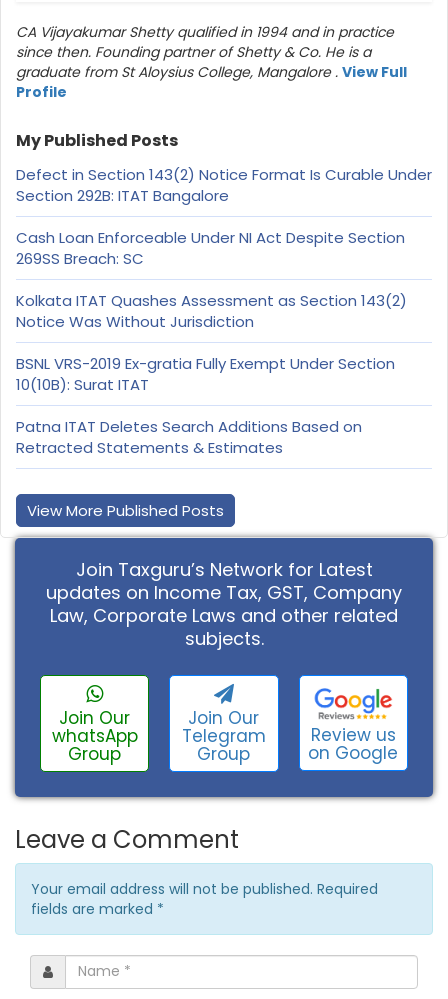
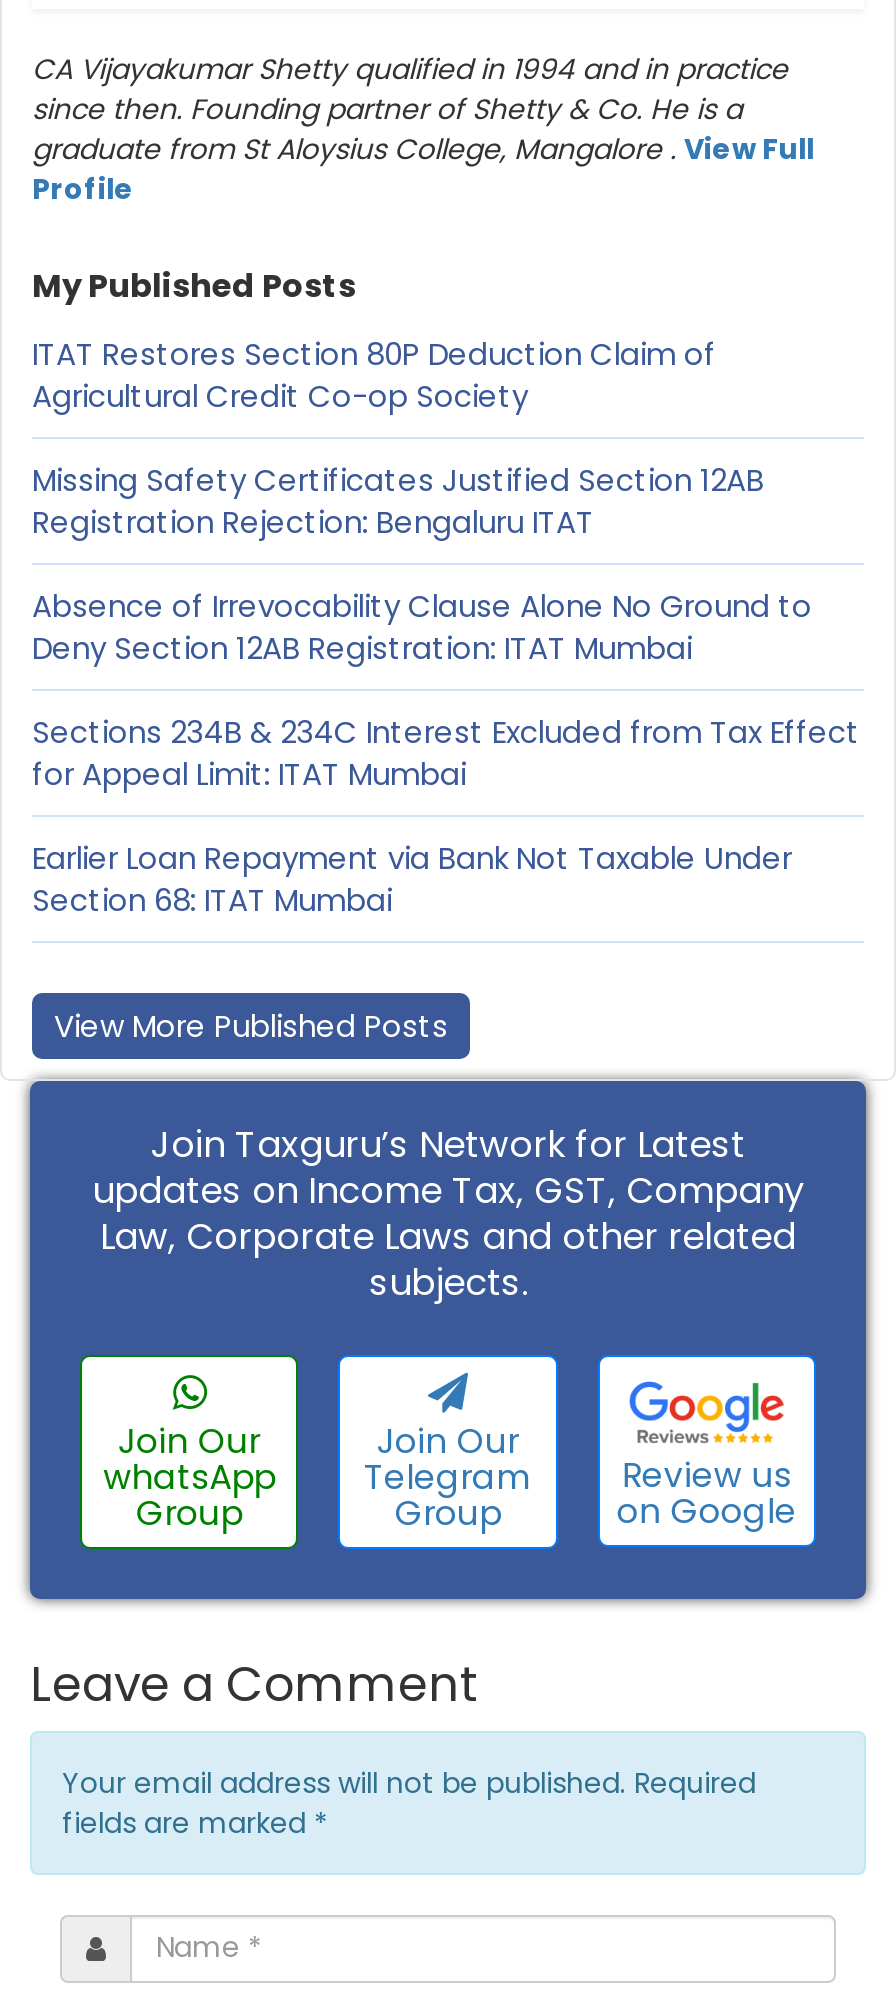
[16,164,432,206] Defect in Section 143(2) Notice Format Is Curable Under | Section 292B: ITAT Bangalore -> [32,333,716,417] ITAT Restores Section 80P Deduction Claim of | Agricultural Credit Co-op Society
[16,227,405,269] Cash Loan Enforceable Under NI Act Despite Section | 269SS Breach: SC -> [32,459,764,543] Missing Safety Certificates Justified Section 12AB | Registration Rejection: Bengaluru ITAT
[16,290,407,332] Kolkata ITAT Quashes Assessment as Section 143(2) | Notice Was Without Jurisdiction -> [32,585,812,669] Absence of Irrevocability Clause Alone No Ground to | Deny Section 12AB Registration: ITAT Mumbai
[16,353,395,395] BSNL VRS-2019 Ex-gratia Fully Exempt Under Section | 10(10B): Surat ITAT -> [32,711,860,795] Sections 234B & 234C Interest Excluded from Tax Effect | for Appeal Limit: ITAT Mumbai
[16,416,362,458] Patna ITAT Deletes Search Additions Based on | Retracted Statements & Estimates -> [32,837,792,921] Earlier Loan Repayment via Bank Not Taxable Under | Section 68: ITAT Mumbai

